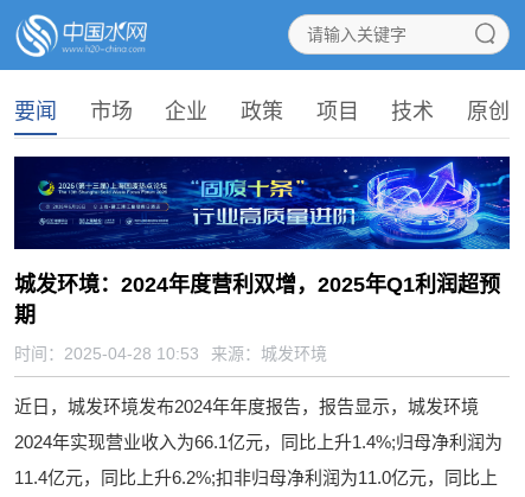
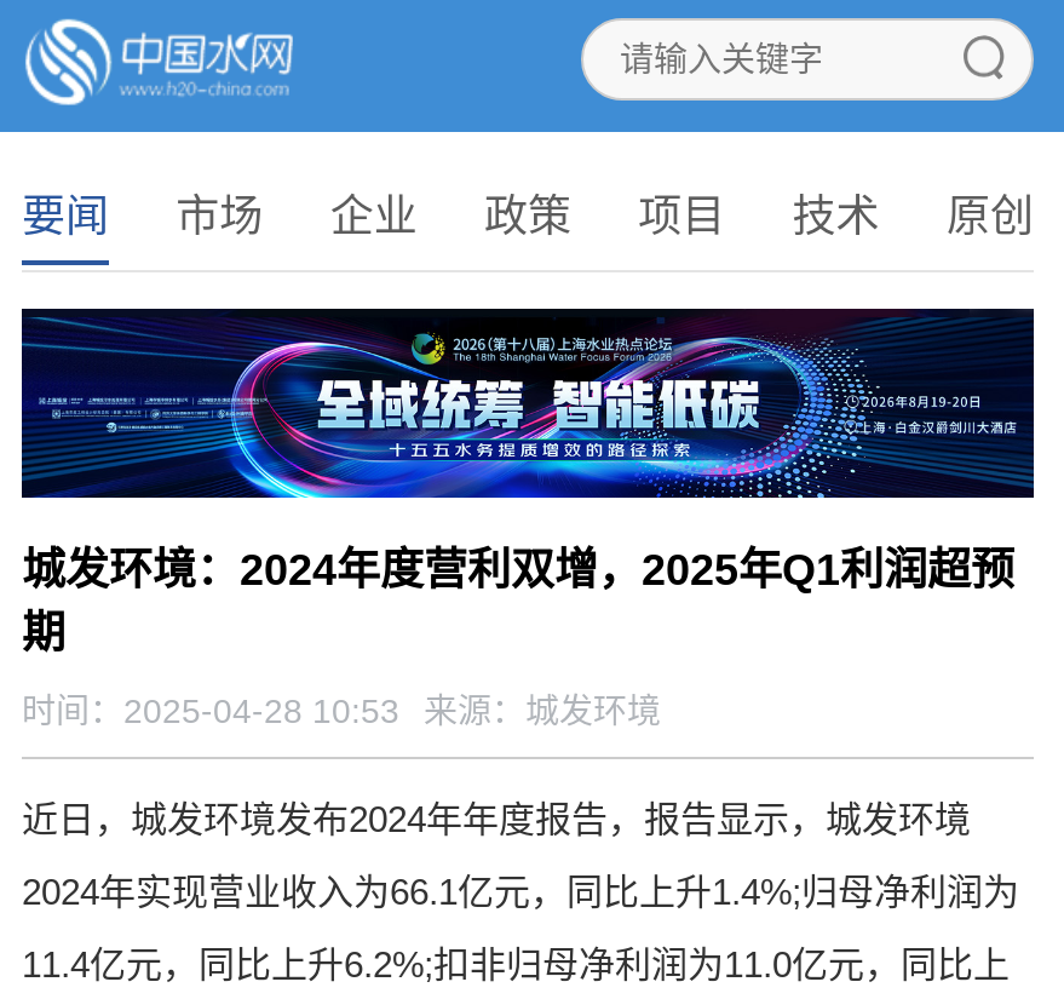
[17,157,511,250] [image] -> [22,309,1036,500] [image]

